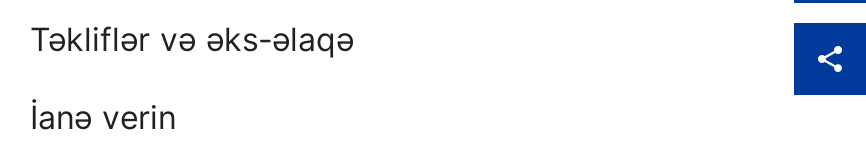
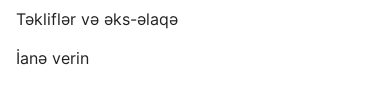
[792,21,860,97] [image] -> none

